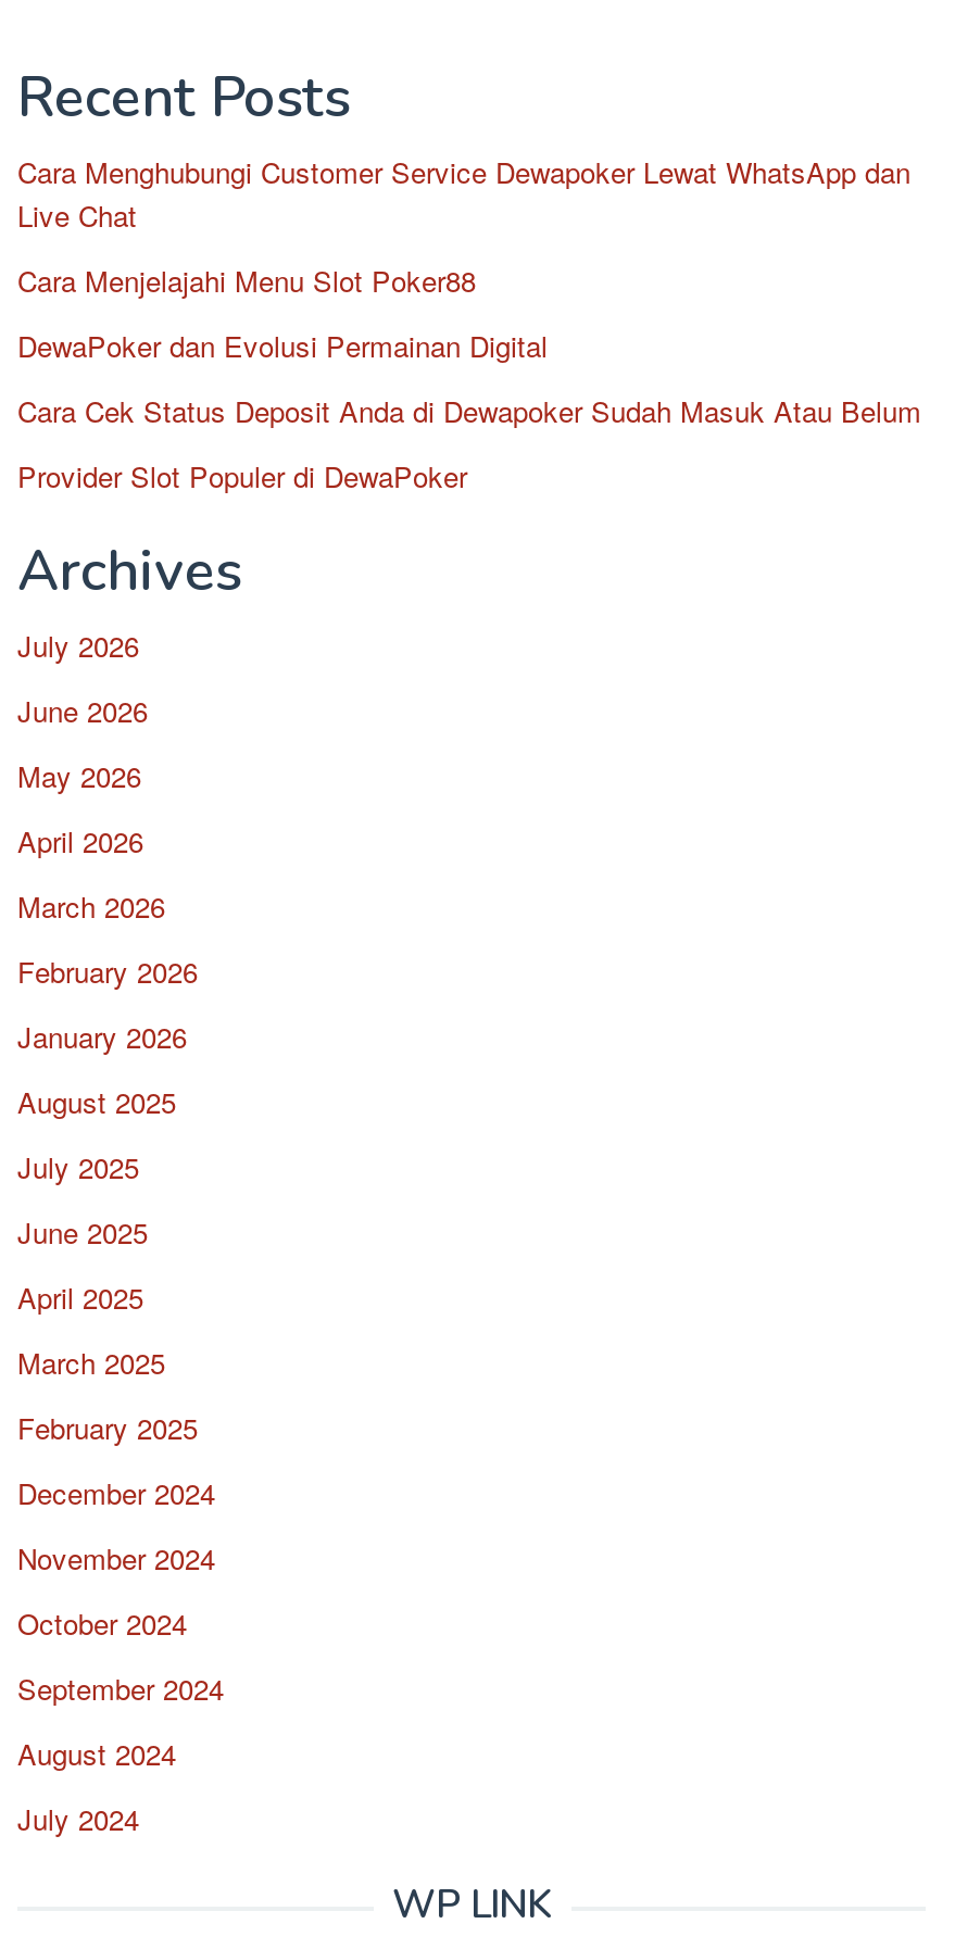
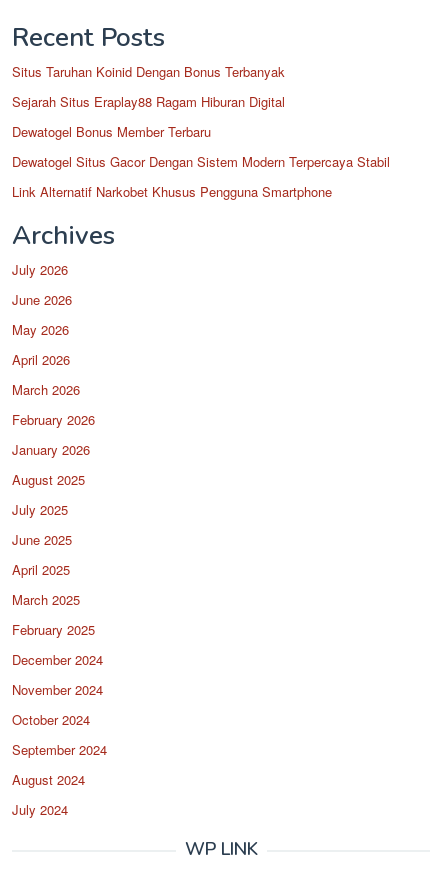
[17,151,910,236] Cara Menghubungi Customer Service Dewapoker Lewat WhatsApp dan | Live Chat -> [12,62,285,81] Situs Taruhan Koinid Dengan Bonus Terbanyak
[17,260,476,301] Cara Menjelajahi Menu Slot Poker88 -> [12,92,285,111] Sejarah Situs Eraplay88 Ragam Hiburan Digital
[17,325,548,366] DewaPoker dan Evolusi Permainan Digital -> [12,122,211,141] Dewatogel Bonus Member Terbaru
[17,390,921,431] Cara Cek Status Deposit Anda di Dewapoker Sudah Masuk Atau Belum -> [12,152,390,171] Dewatogel Situs Gacor Dengan Sistem Modern Terpercaya Stabil
[17,455,467,496] Provider Slot Populer di DewaPoker -> [12,182,332,201] Link Alternatif Narkobet Khusus Pengguna Smartphone

